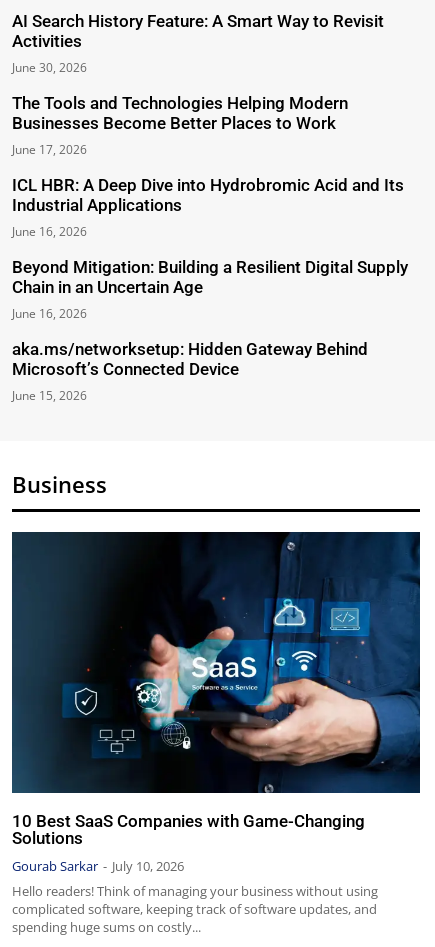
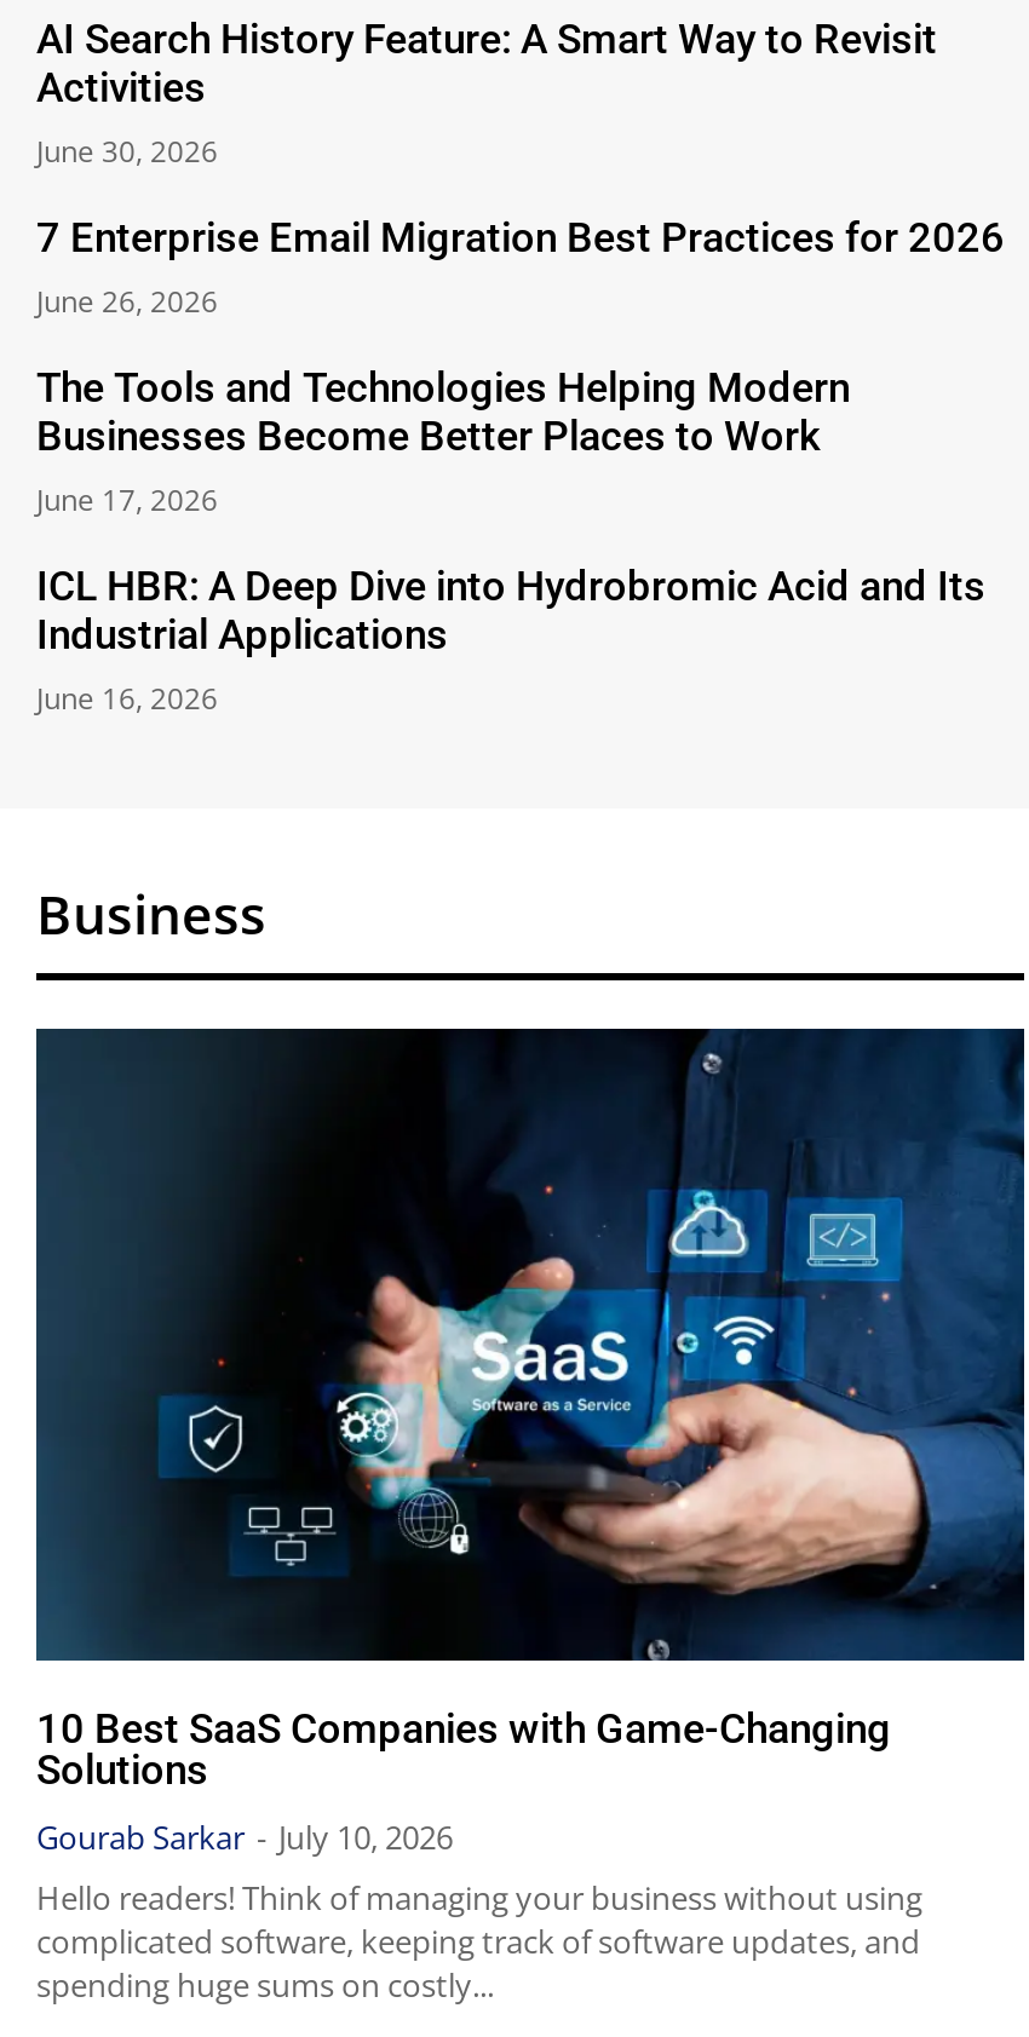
none -> [36,214,1005,322] 7 Enterprise Email Migration Best Practices for 2026 | June 26, 2026
moved [12,93,404,240] -> [36,364,985,719]: The Tools and Technologies Helping Modern | Businesses Become Better Places to Work | June 17, 2026 | ICL HBR: A Deep Dive into Hydrobromic Acid and Its | Industrial Applications | June 16, 2026
[12,257,408,404] Beyond Mitigation: Building a Resilient Digital Supply | Chain in an Uncertain Age | June 16, 2026 | aka.ms/networksetup: Hidden Gateway Behind | Microsoft’s Connected Device | June 15, 2026 -> none

